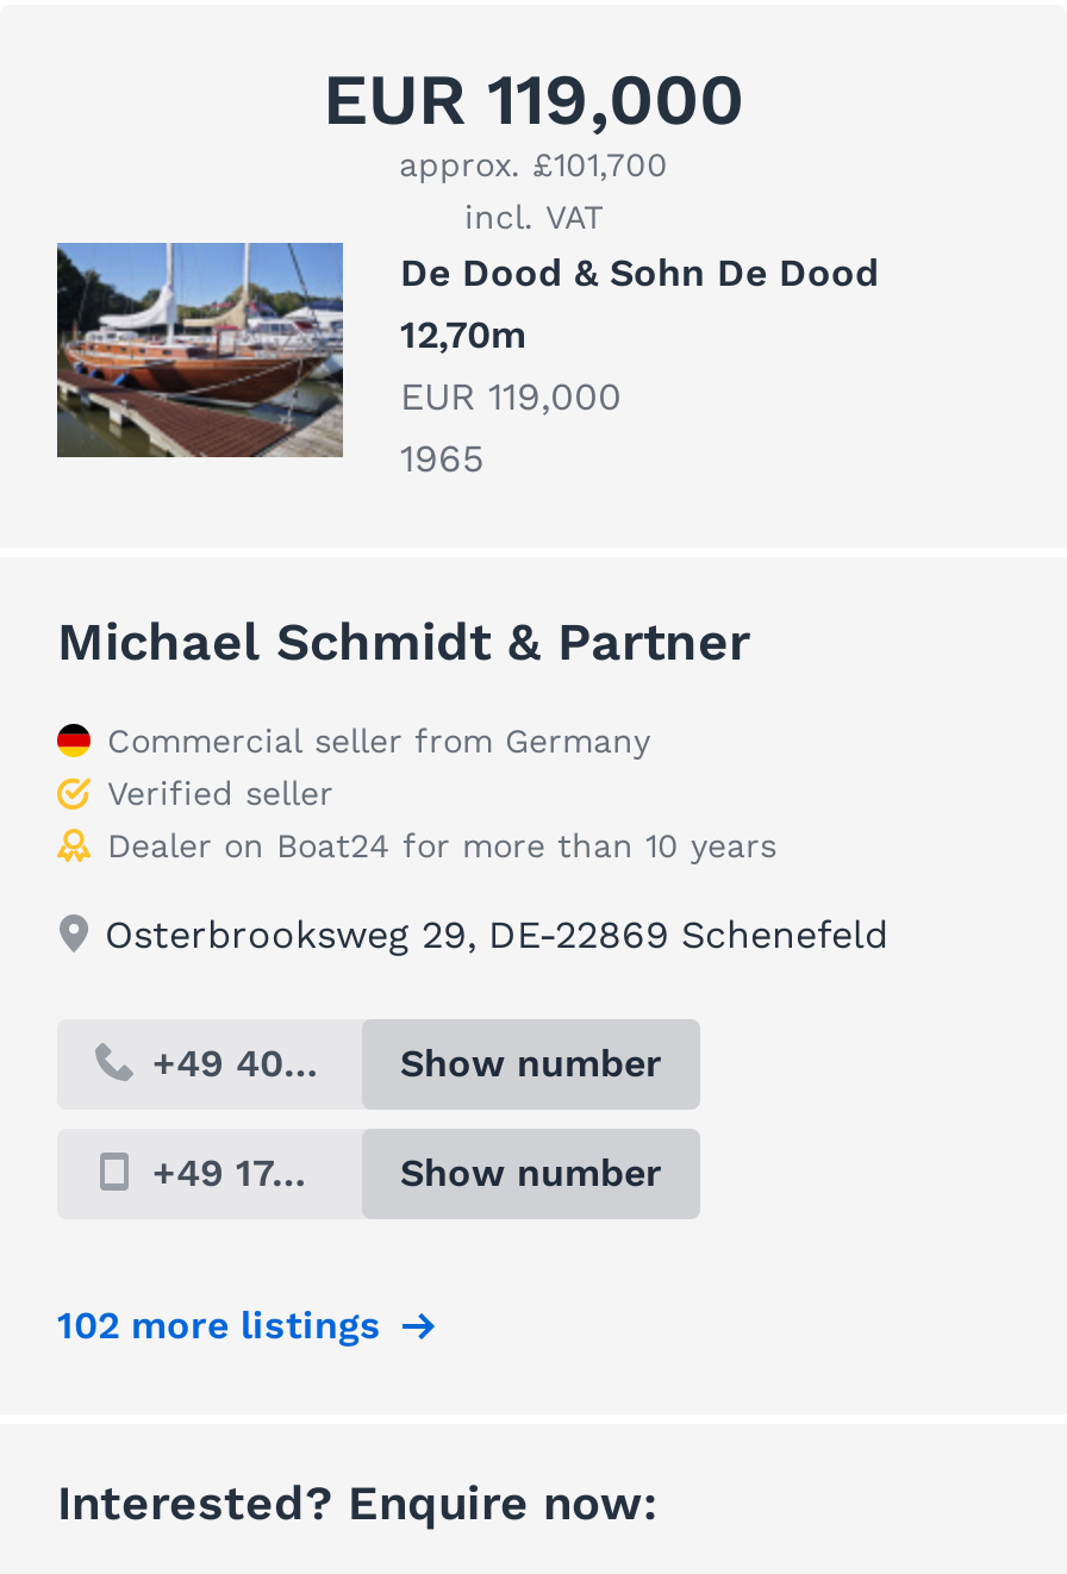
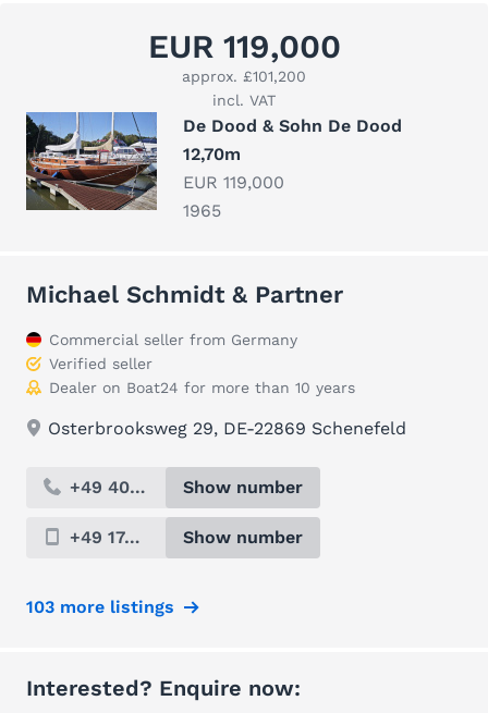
[399,145,668,183] approx. £101,700 -> [182,67,306,85] approx. £101,200
[57,1303,381,1348] 102 more listings -> [26,597,174,617] 103 more listings

